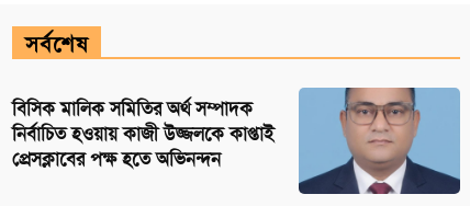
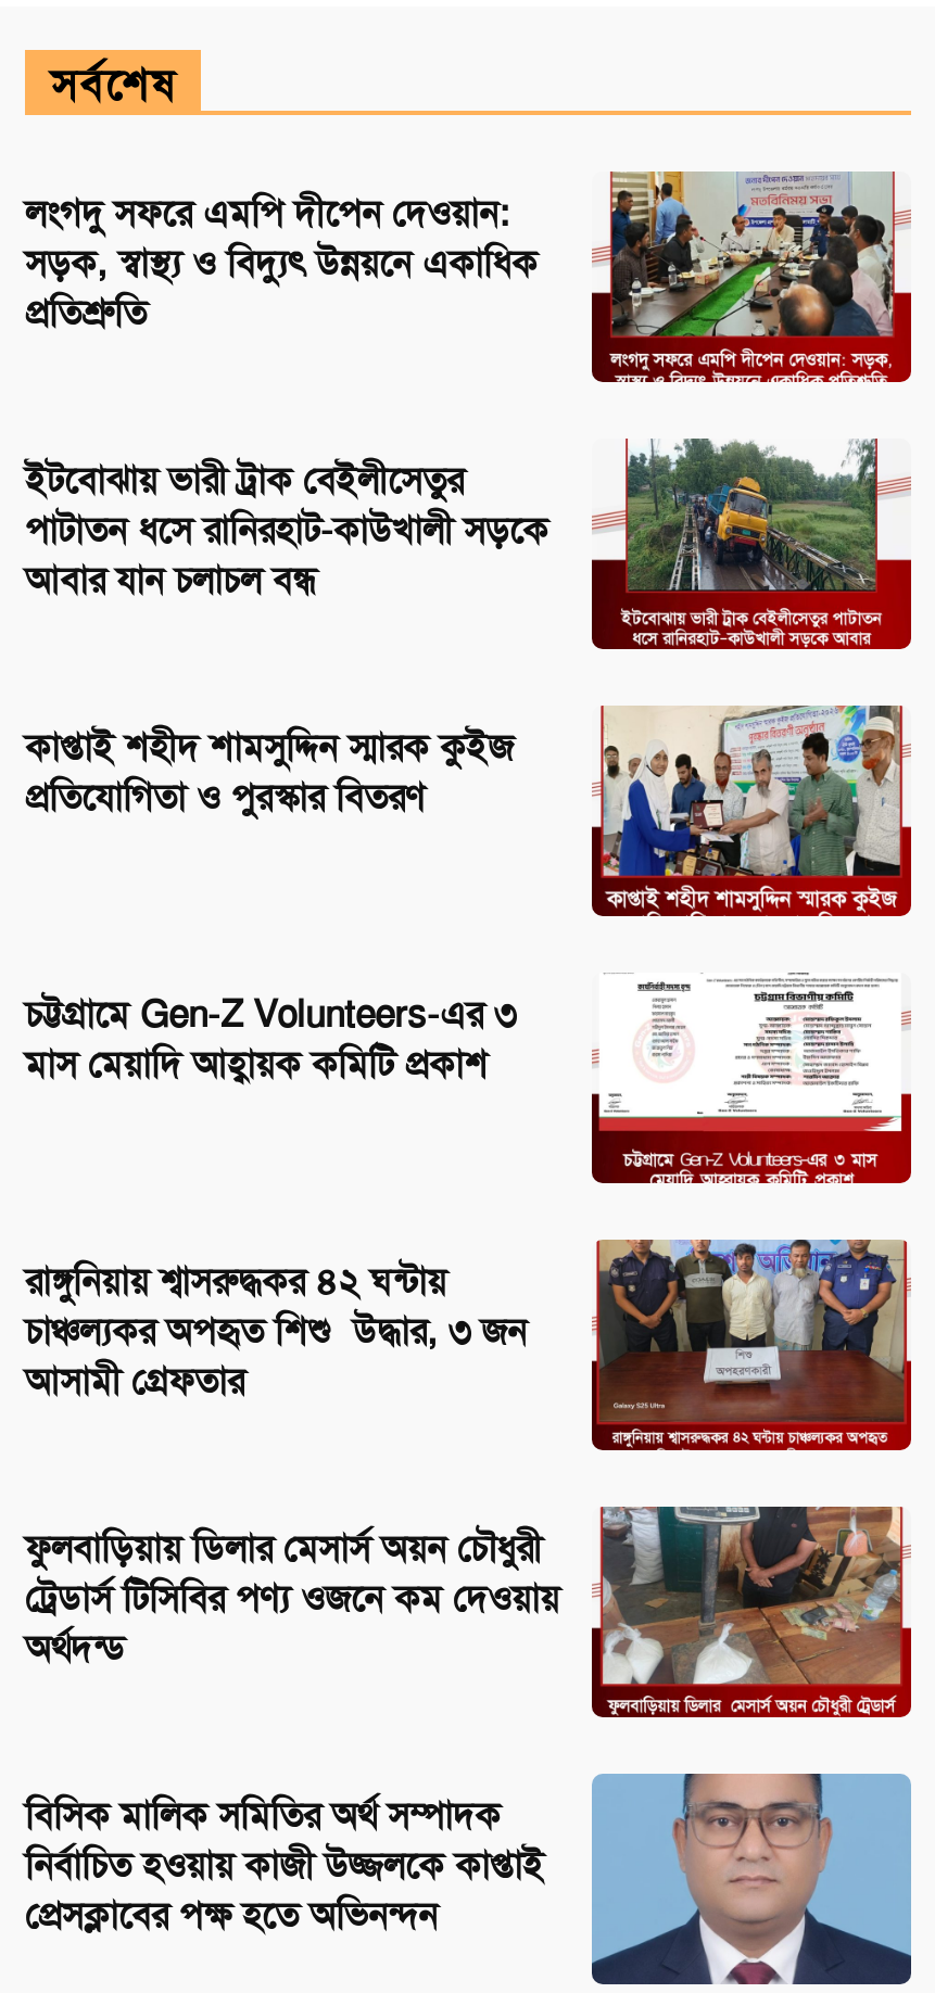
none -> [25,169,913,820] [image] | লংগদু সফরে এমপি দীপেন দেওয়ান: | সড়ক, স্বাস্থ্য ও বিদ্যুৎ উন্নয়নে একাধিক | প্রতিশ্রুতি | ইটবোঝায় ভারী ট্রাক বেইলীসেতুর | পাটাতন ধসে রানিরহাট-কাউখালী সড়কে | আবার যান চলাচল বন্ধ | কাপ্তাই শহীদ শামসুদ্দিন স্মারক কুইজ | প্রতিযোগিতা ও পুরস্কার বিতরণ
none -> [25,973,913,1188] [image] | চট্টগ্রামে Gen-Z Volunteers-এর ৩ | মাস মেয়াদি আহ্বায়ক কমিটি প্রকাশ
none -> [25,1237,913,1671] [image] | রাঙ্গুনিয়ায় শ্বাসরুদ্ধকর ৪২ ঘন্টায় | চাঞ্চল্যকর অপহৃত শিশু উদ্ধার, ৩ জন | আসামী গ্রেফতার | ফুলবাড়িয়ায় ডিলার মেসার্স অয়ন চৌধুরী | ট্রেডার্স টিসিবির পণ্য ওজনে কম দেওয়ায় | অর্থদন্ড
none -> [590,436,913,651] [image]
none -> [590,703,913,918] [image]
none -> [590,1505,913,1719] [image]

